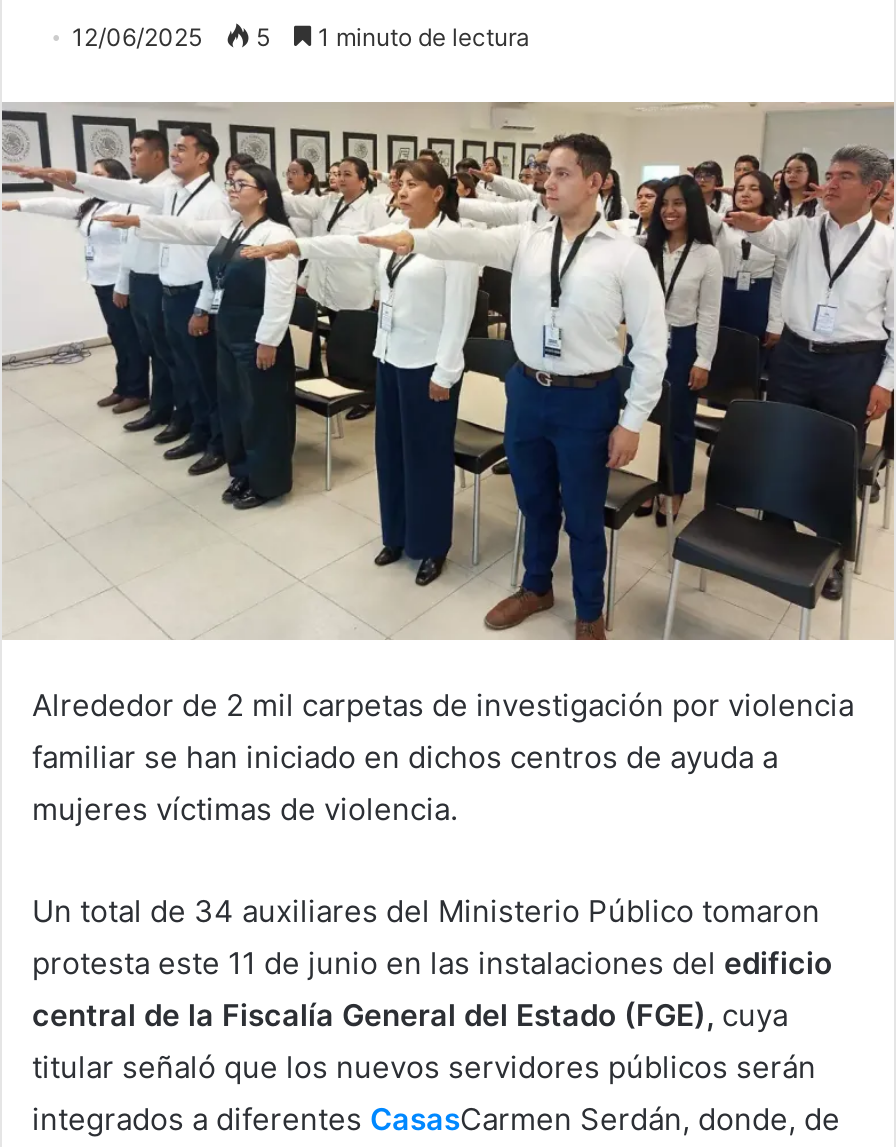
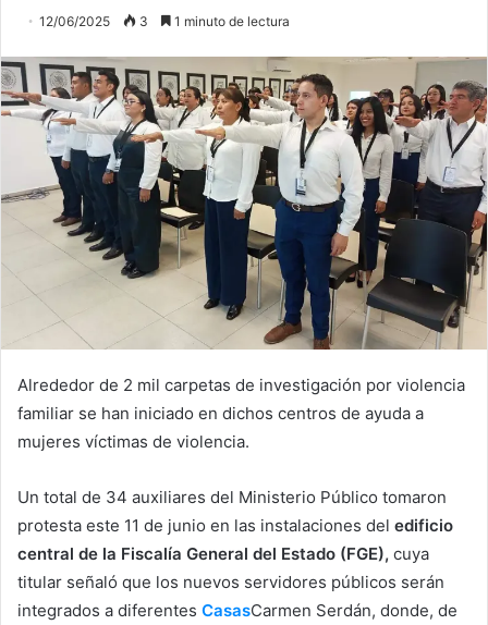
[72,23,530,53] 12/06/2025 5 1 minuto de lectura -> [39,13,290,29] 12/06/2025 3 1 minuto de lectura

